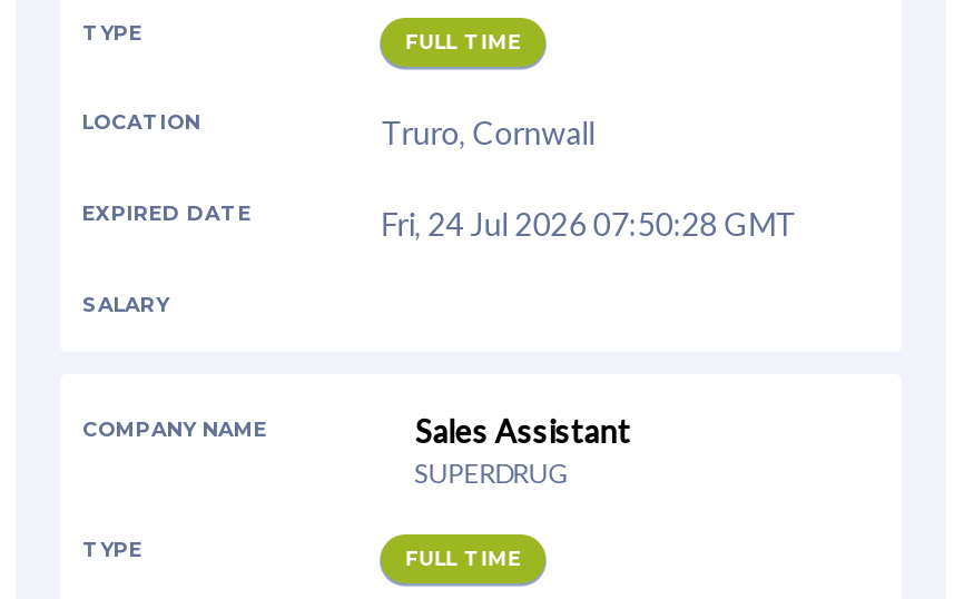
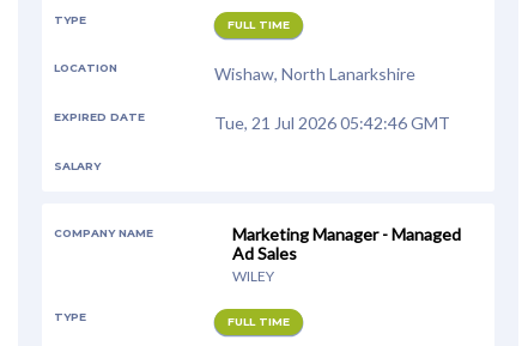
[381,114,595,151] Truro, Cornwall -> [215,63,416,84] Wishaw, North Lanarkshire
[381,205,798,243] Fri, 24 Jul 2026 07:50:28 GMT -> [215,113,451,133] Tue, 21 Jul 2026 05:42:46 GMT
[415,412,631,490] Sales Assistant | SUPERDRUG -> [233,224,461,285] Marketing Manager - Managed | Ad Sales | WILEY

